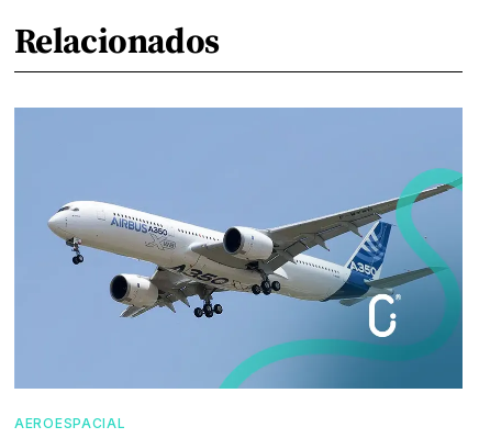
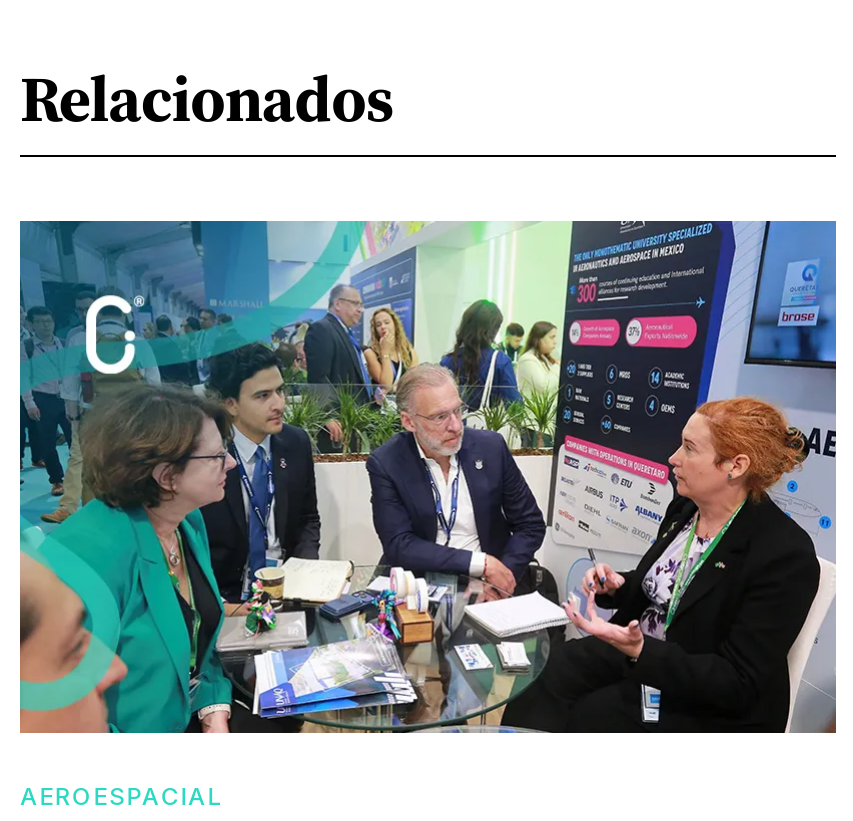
[14,108,464,390] [image] -> [18,219,838,735] [image]

